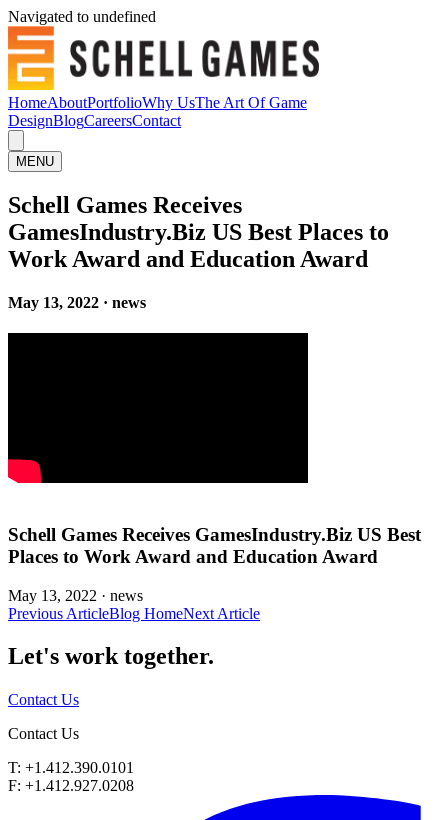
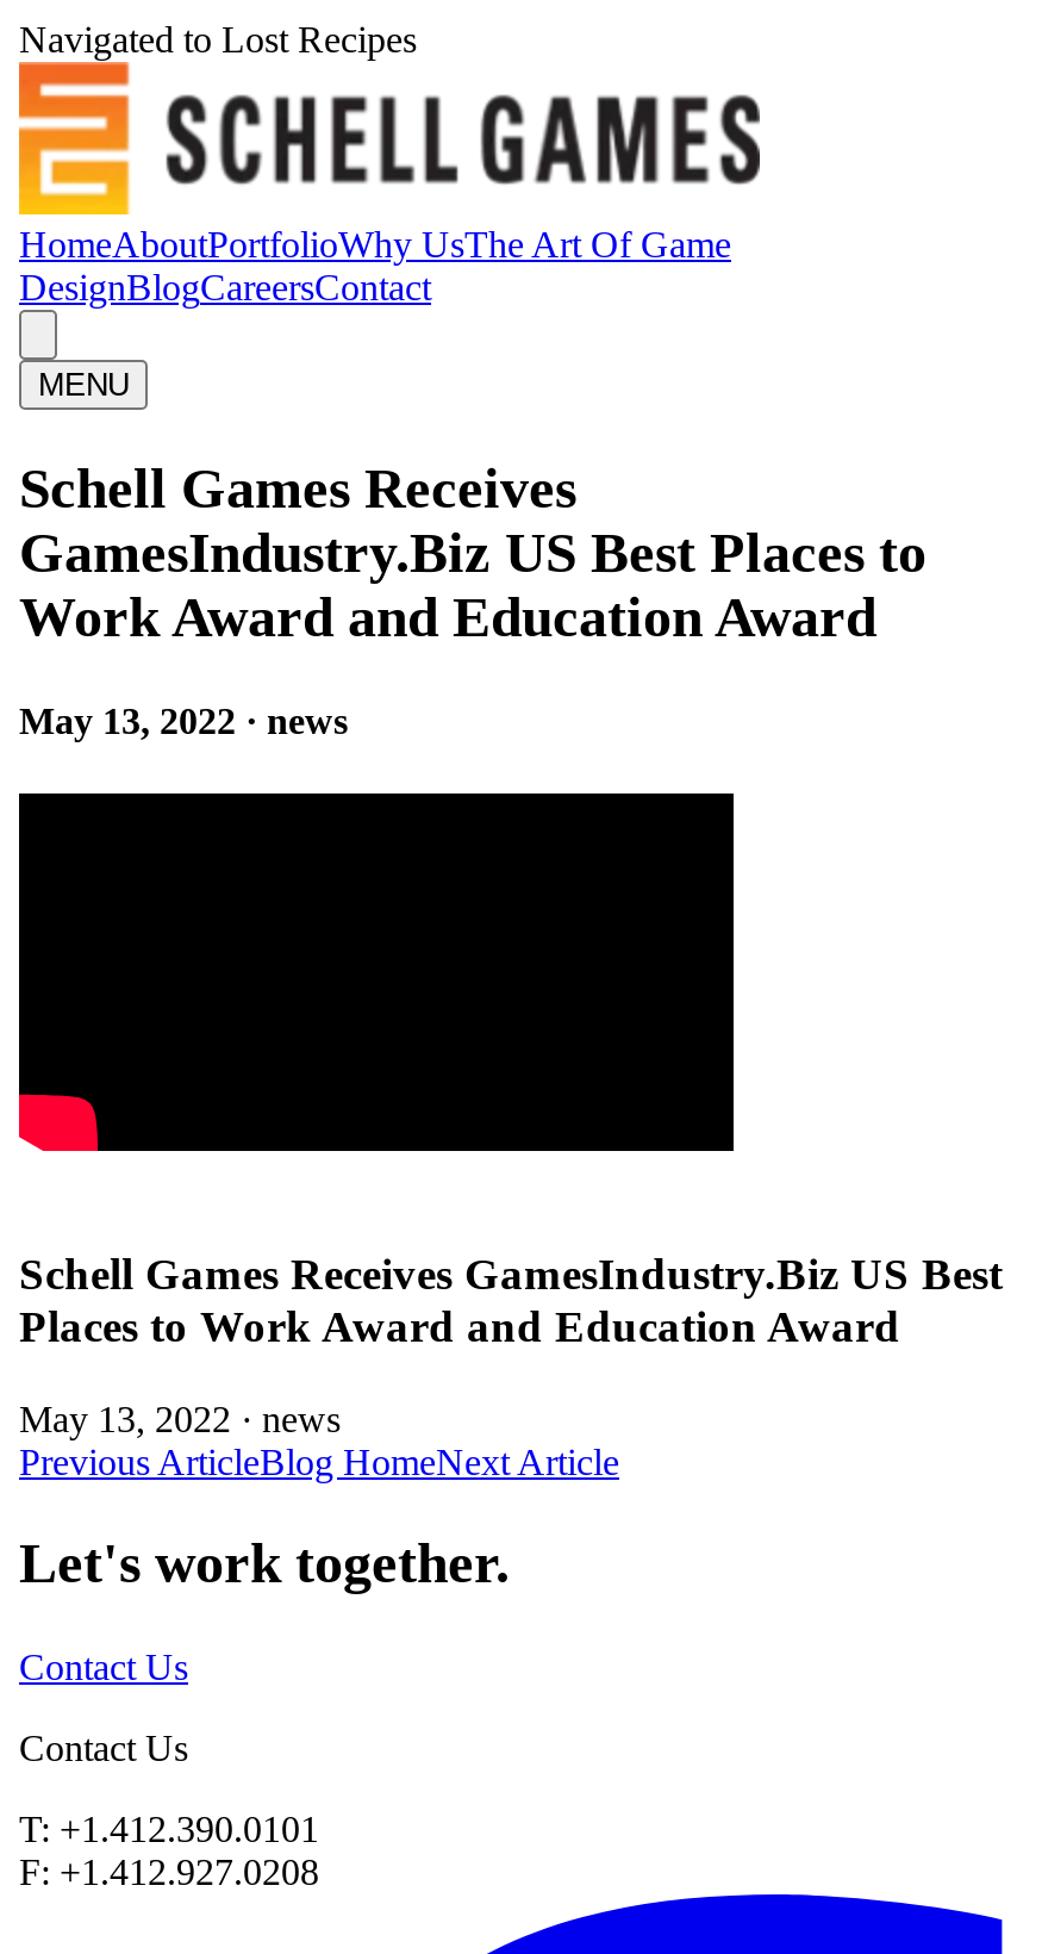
[8,8,156,25] Navigated to undefined -> [19,19,417,60] Navigated to Lost Recipes

